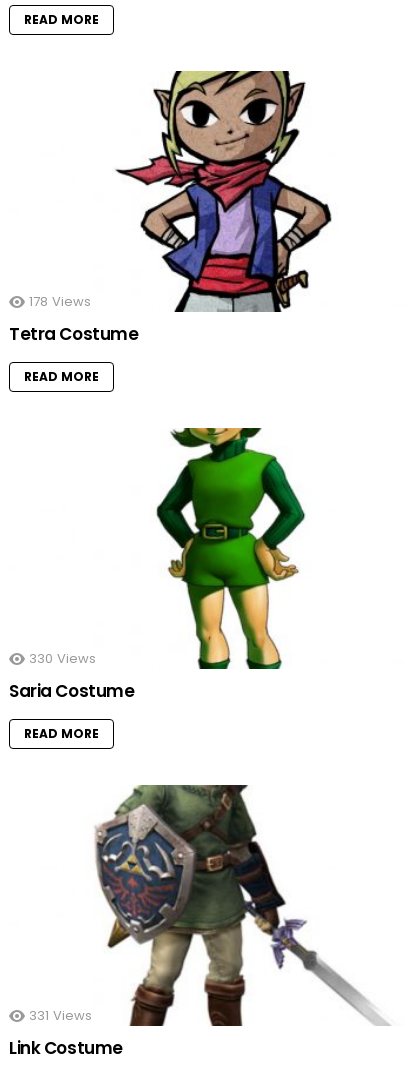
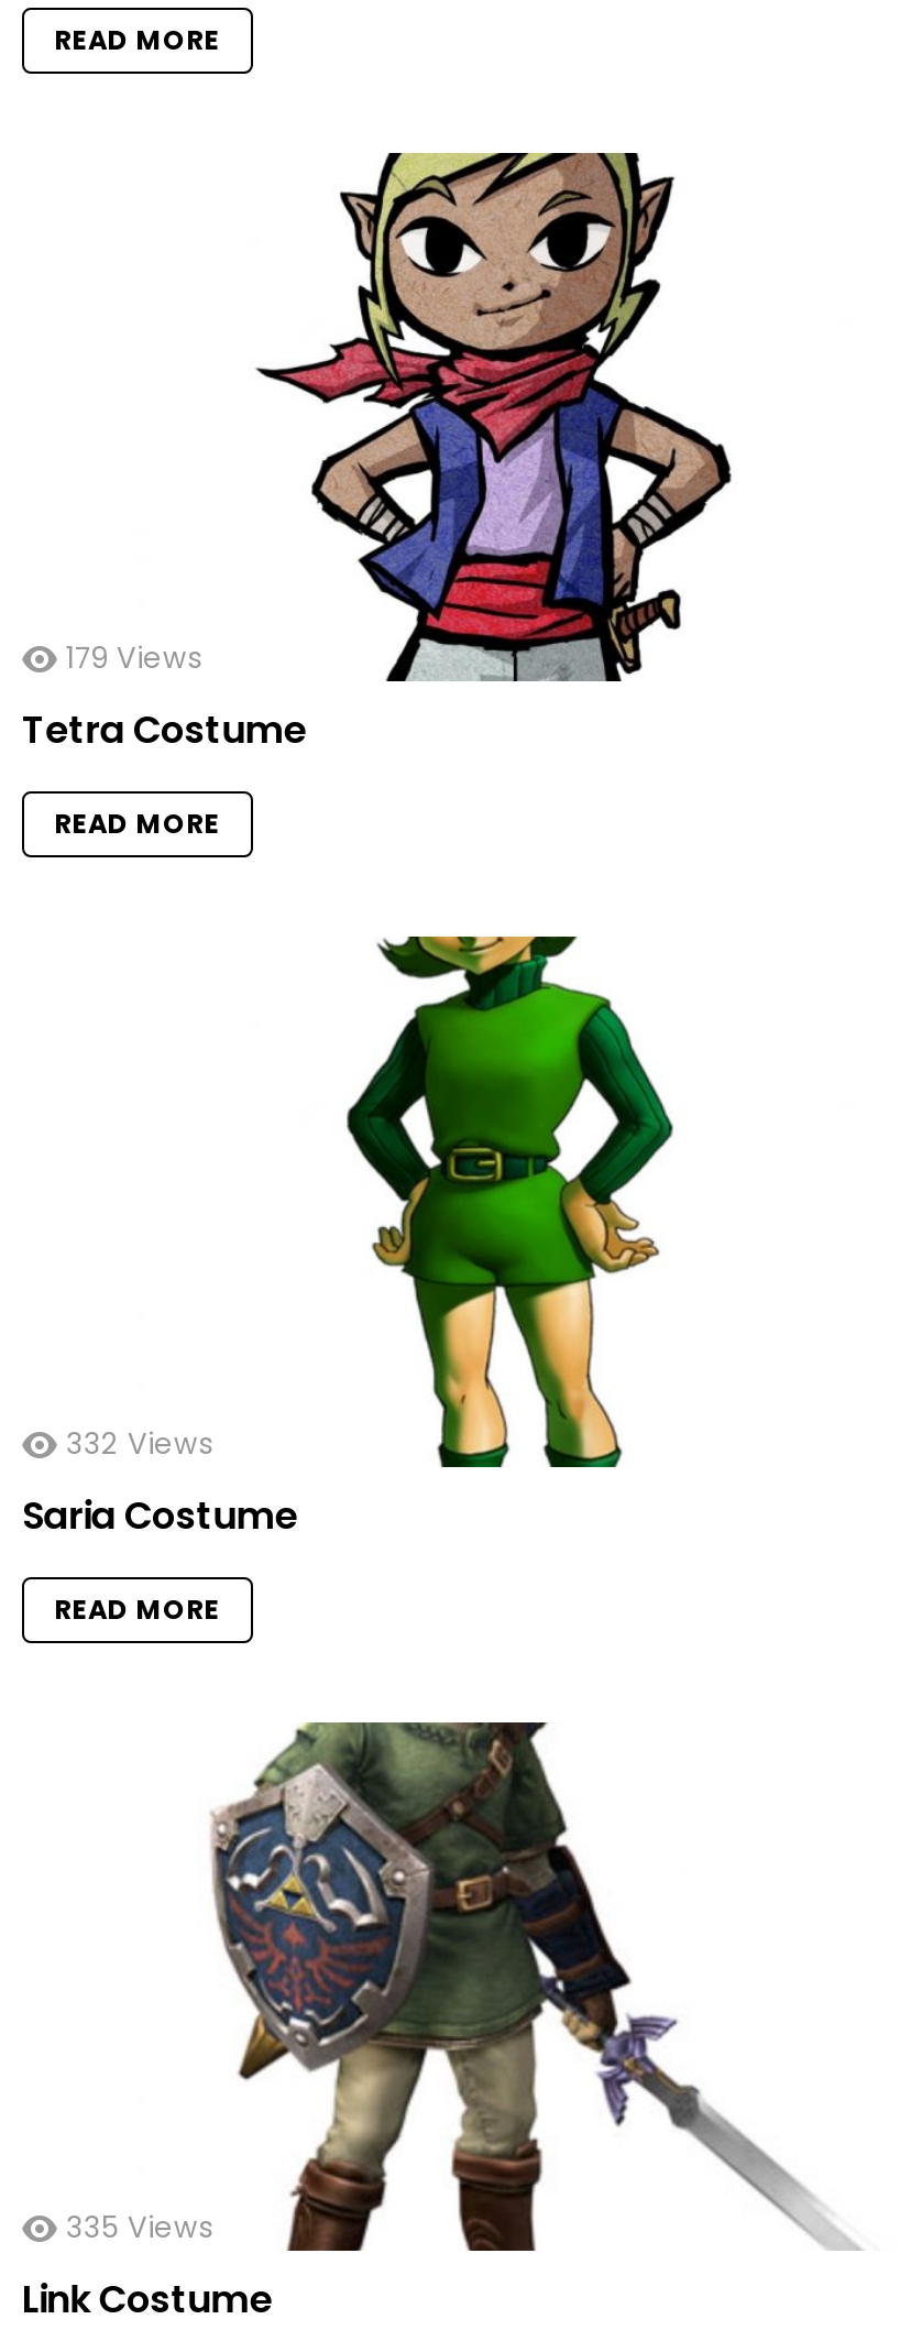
[29,292,91,311] 178 Views -> [66,638,202,680] 179 Views
[29,649,96,668] 330 Views -> [66,1423,213,1464] 332 Views
[29,1006,92,1025] 331 Views -> [66,2207,213,2249] 335 Views

